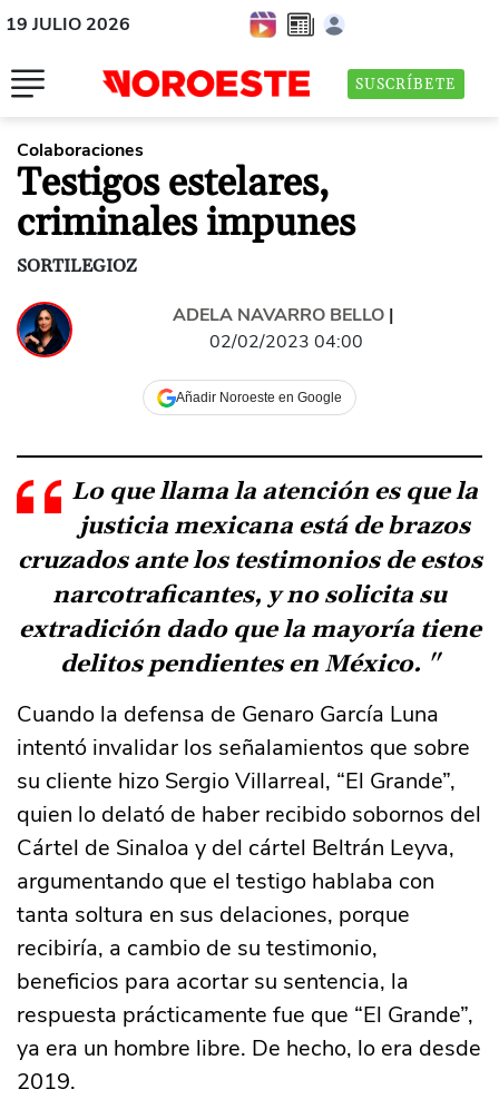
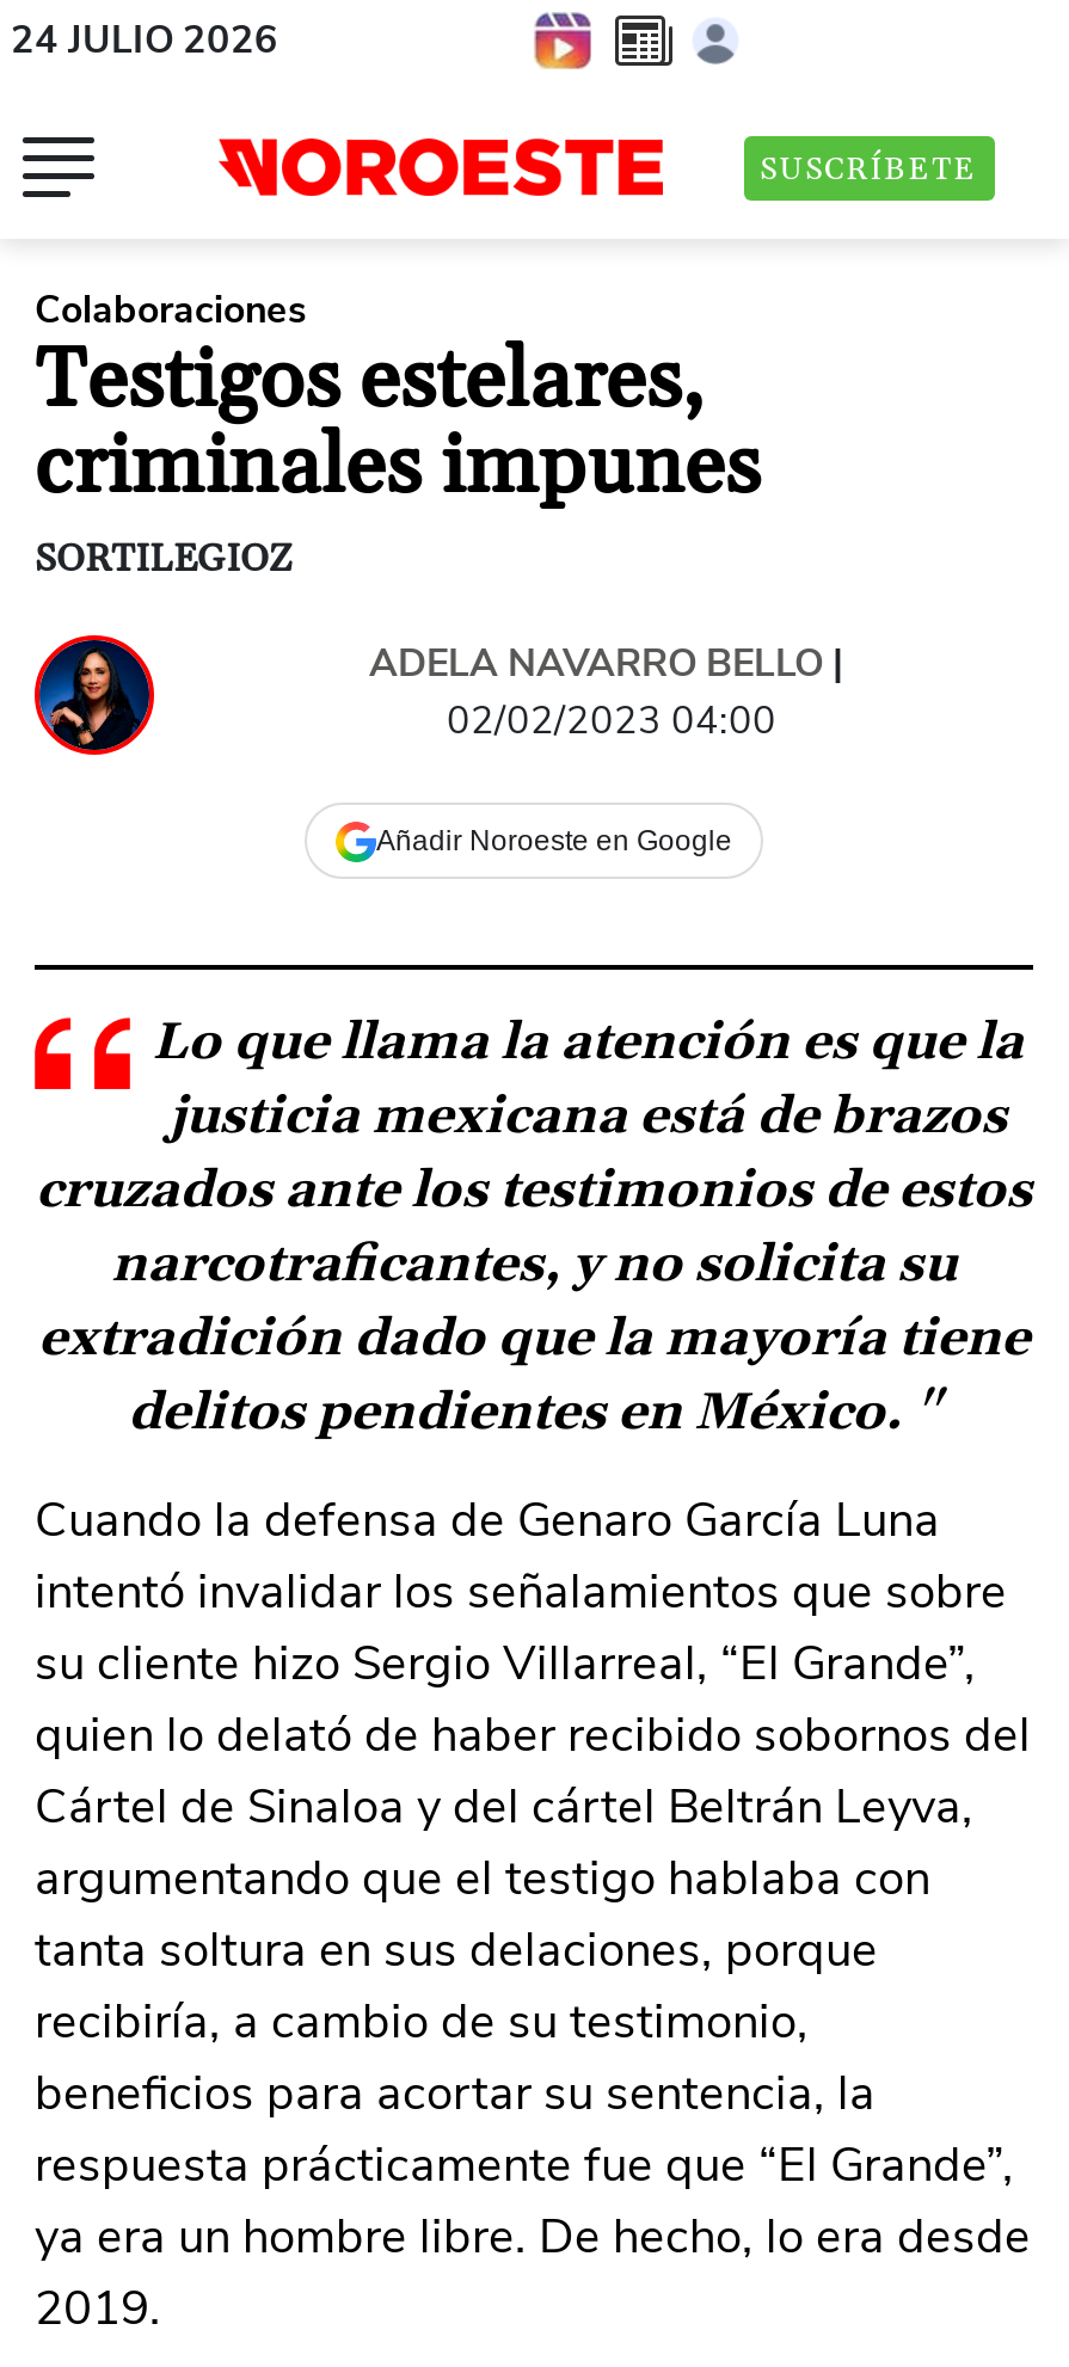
[6,12,130,37] 19 JULIO 2026 -> [11,14,278,67] 24 JULIO 2026

